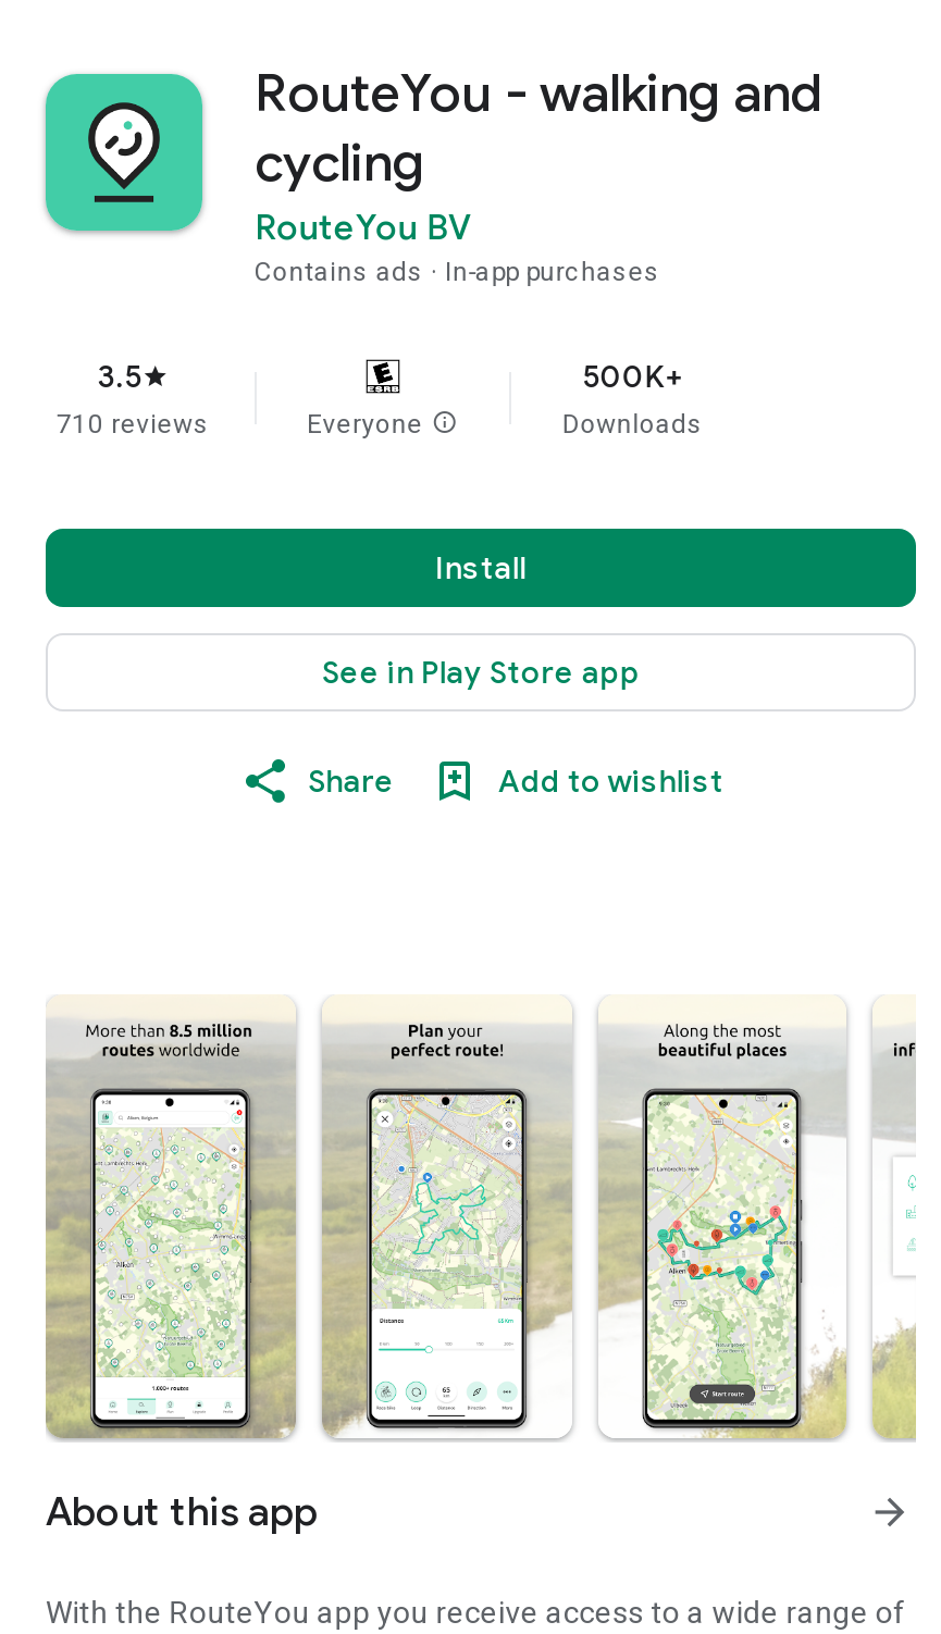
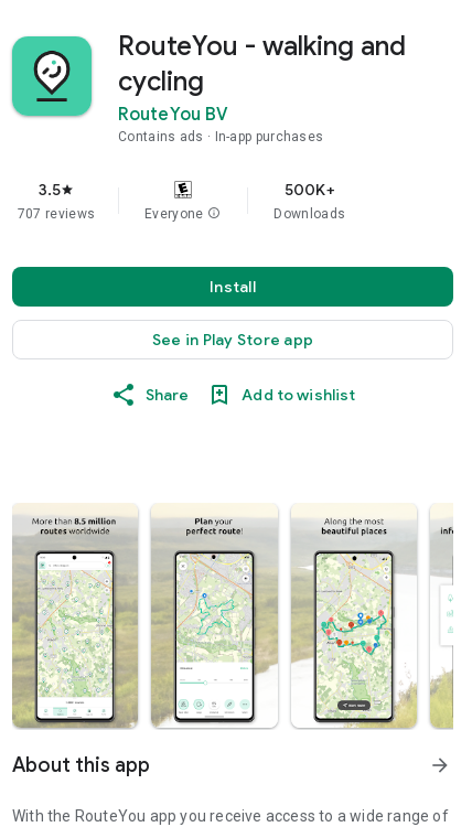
[56,409,209,440] 710 reviews -> [17,206,95,222] 707 reviews

